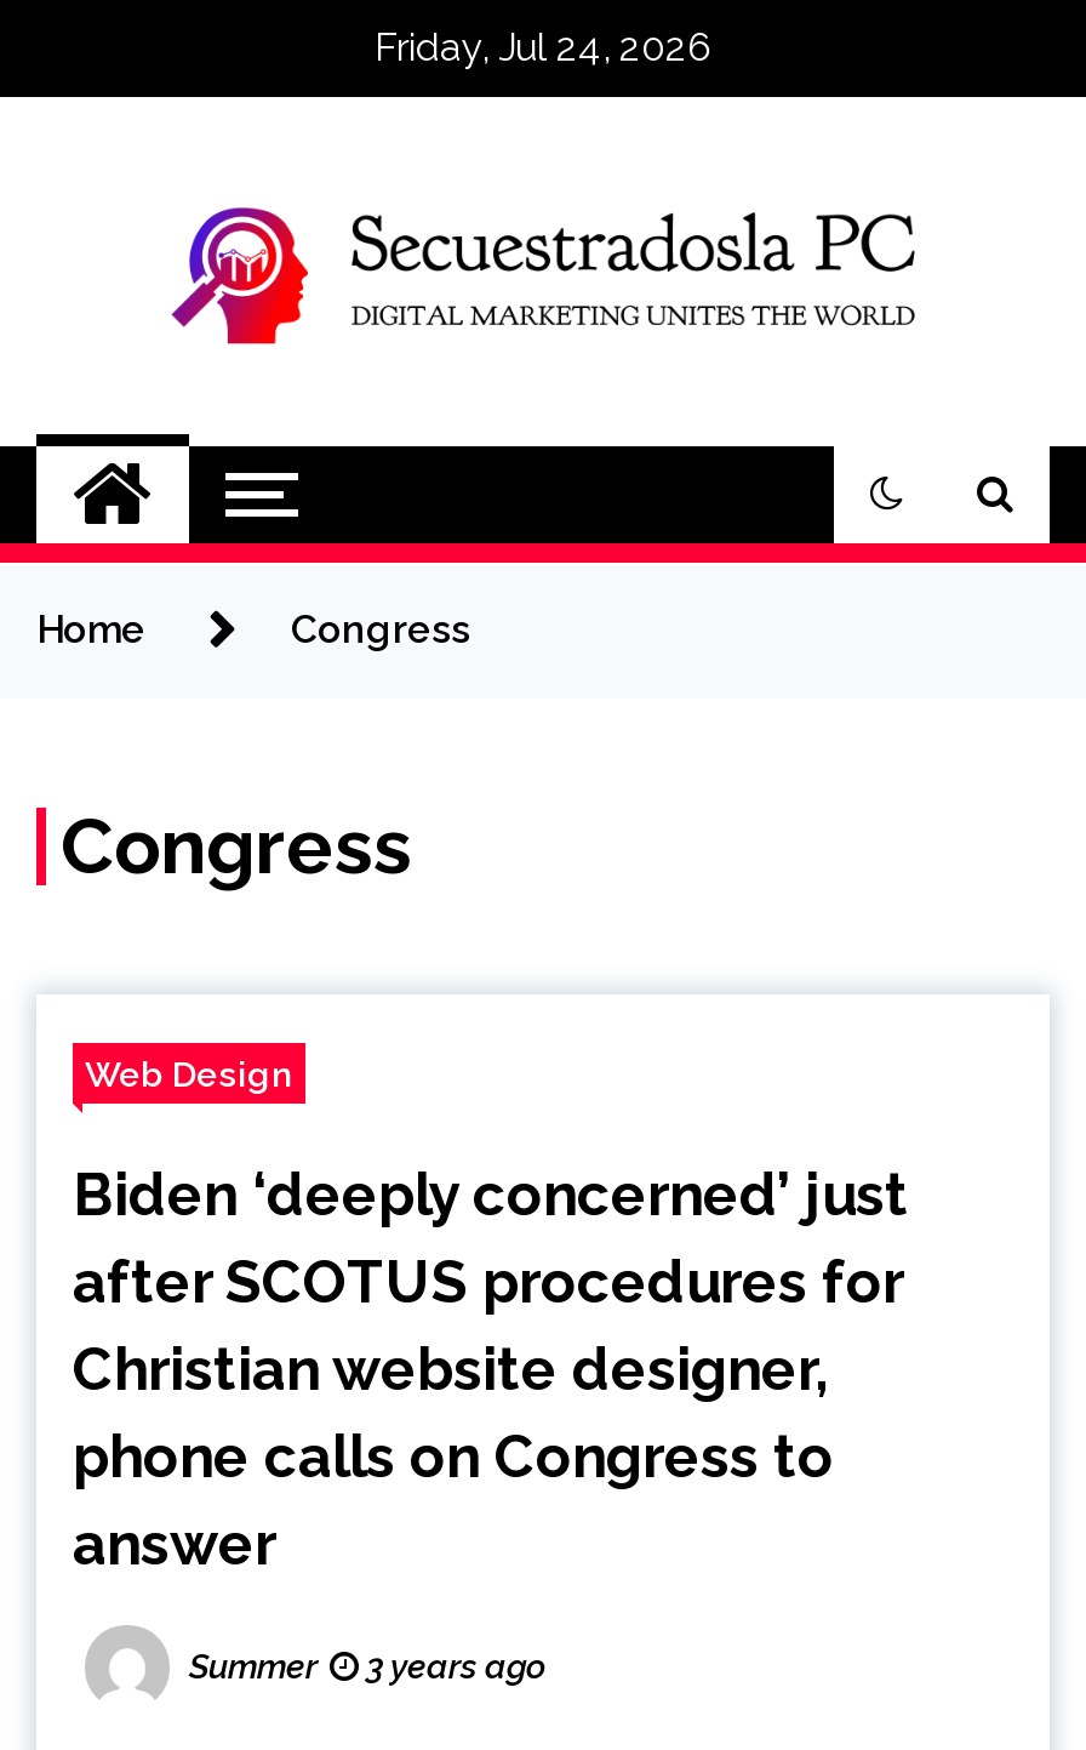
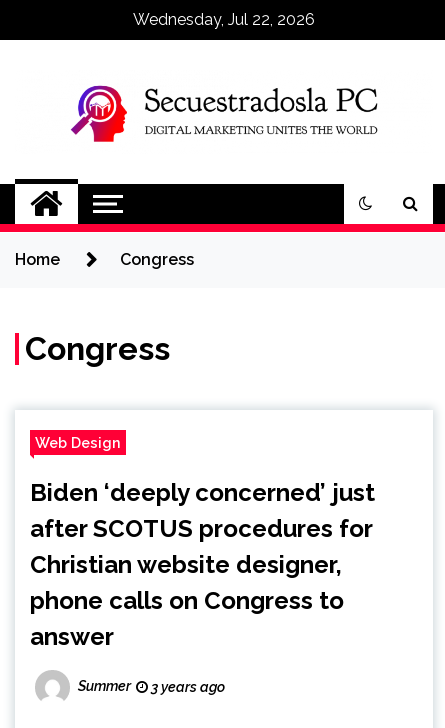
[375,24,711,70] Friday, Jul 24, 2026 -> [133,10,315,29] Wednesday, Jul 22, 2026

